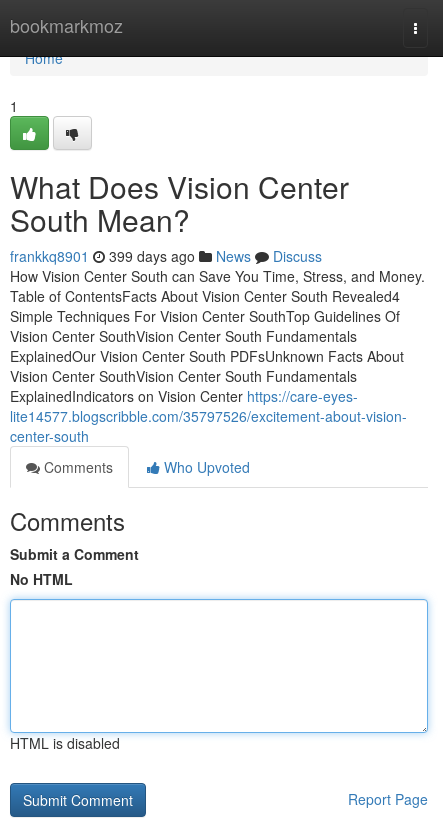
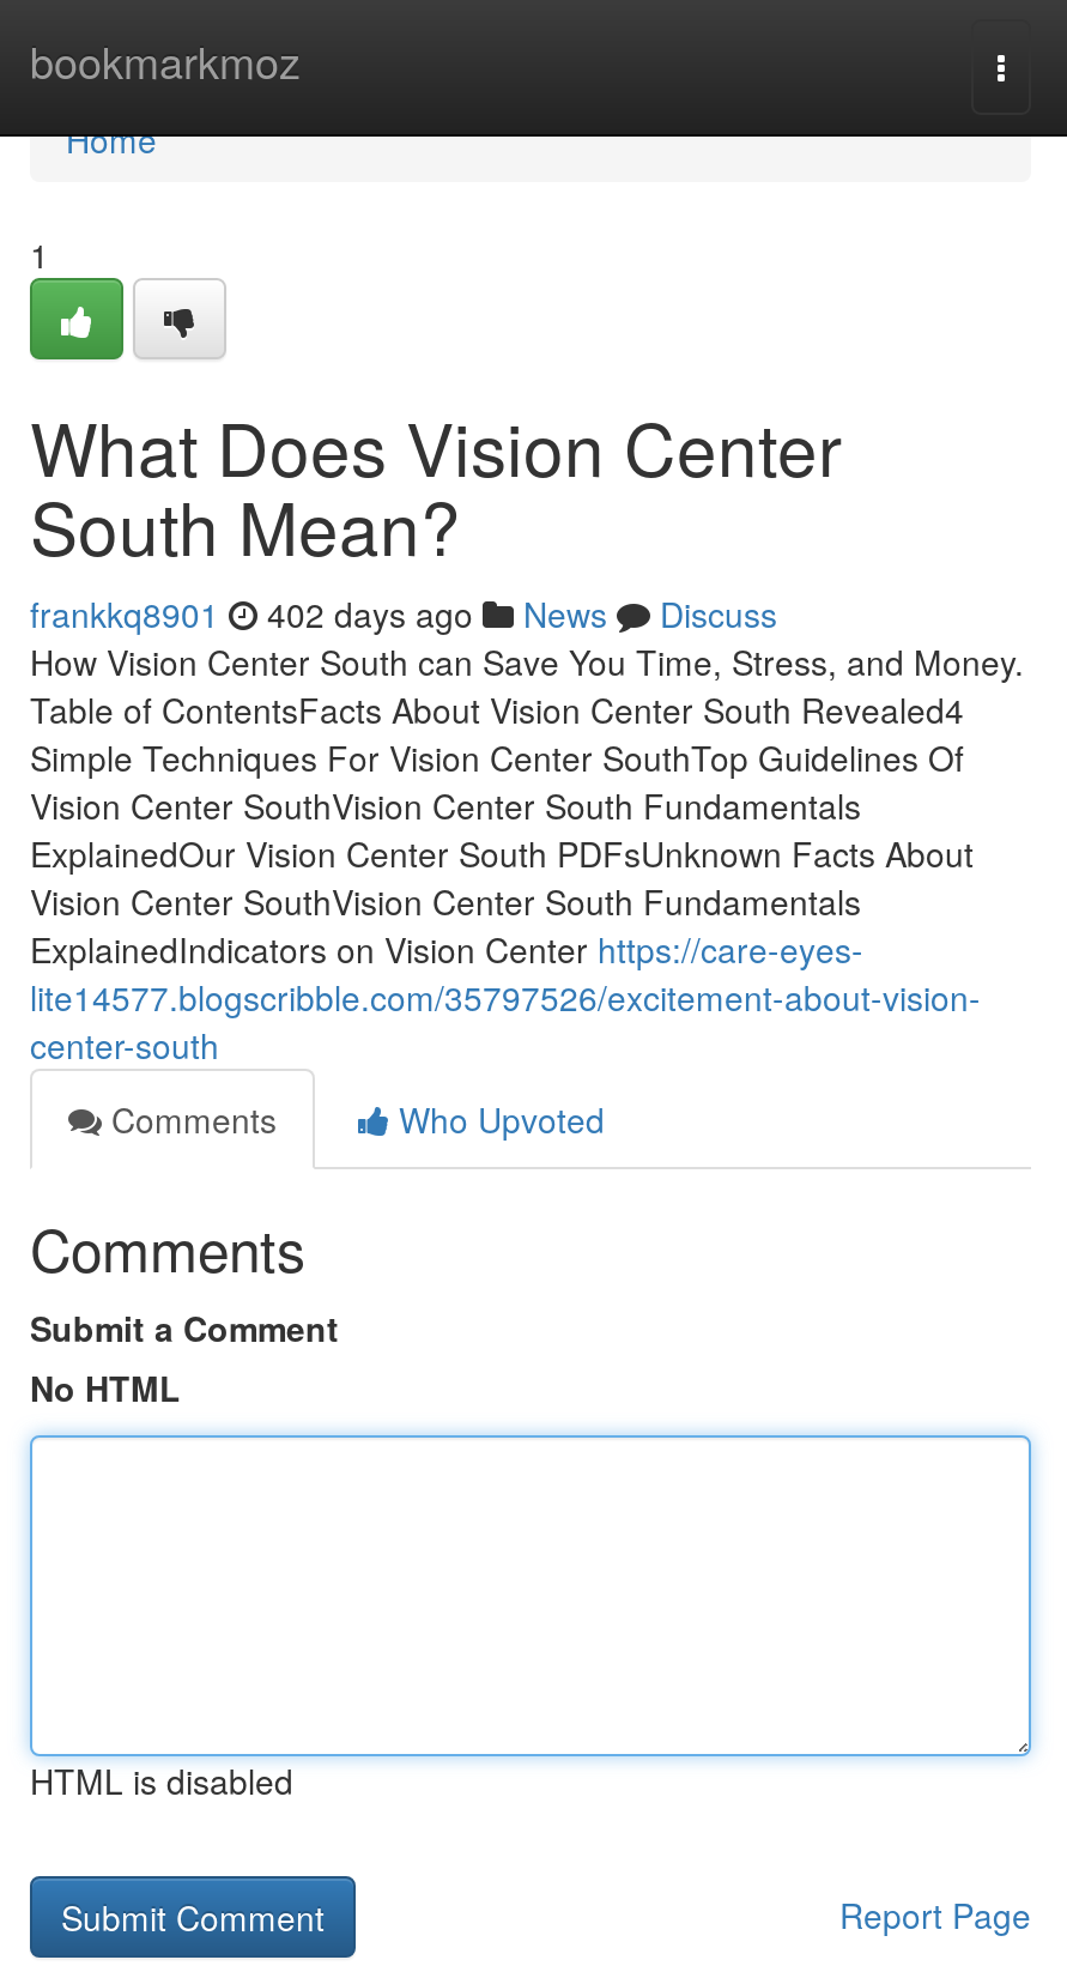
[10,246,322,266] frankkq8901 399 days ago News Discuss -> [30,589,777,637] frankkq8901 402 days ago News Discuss

